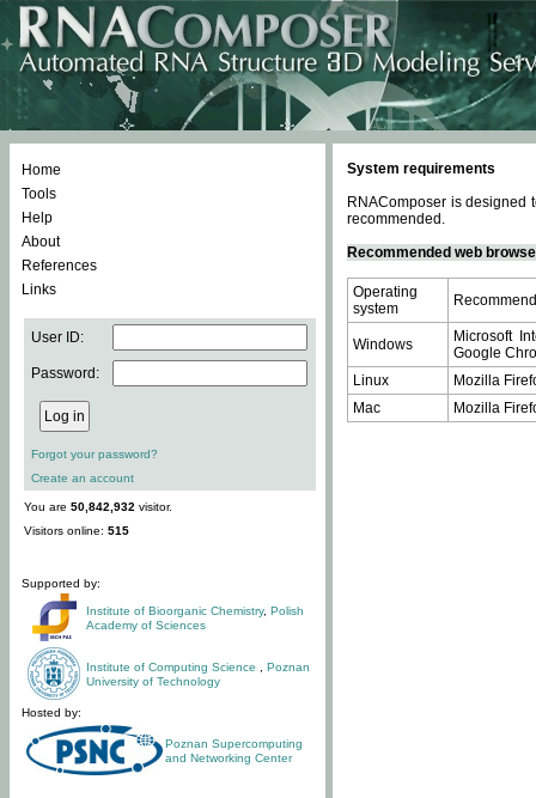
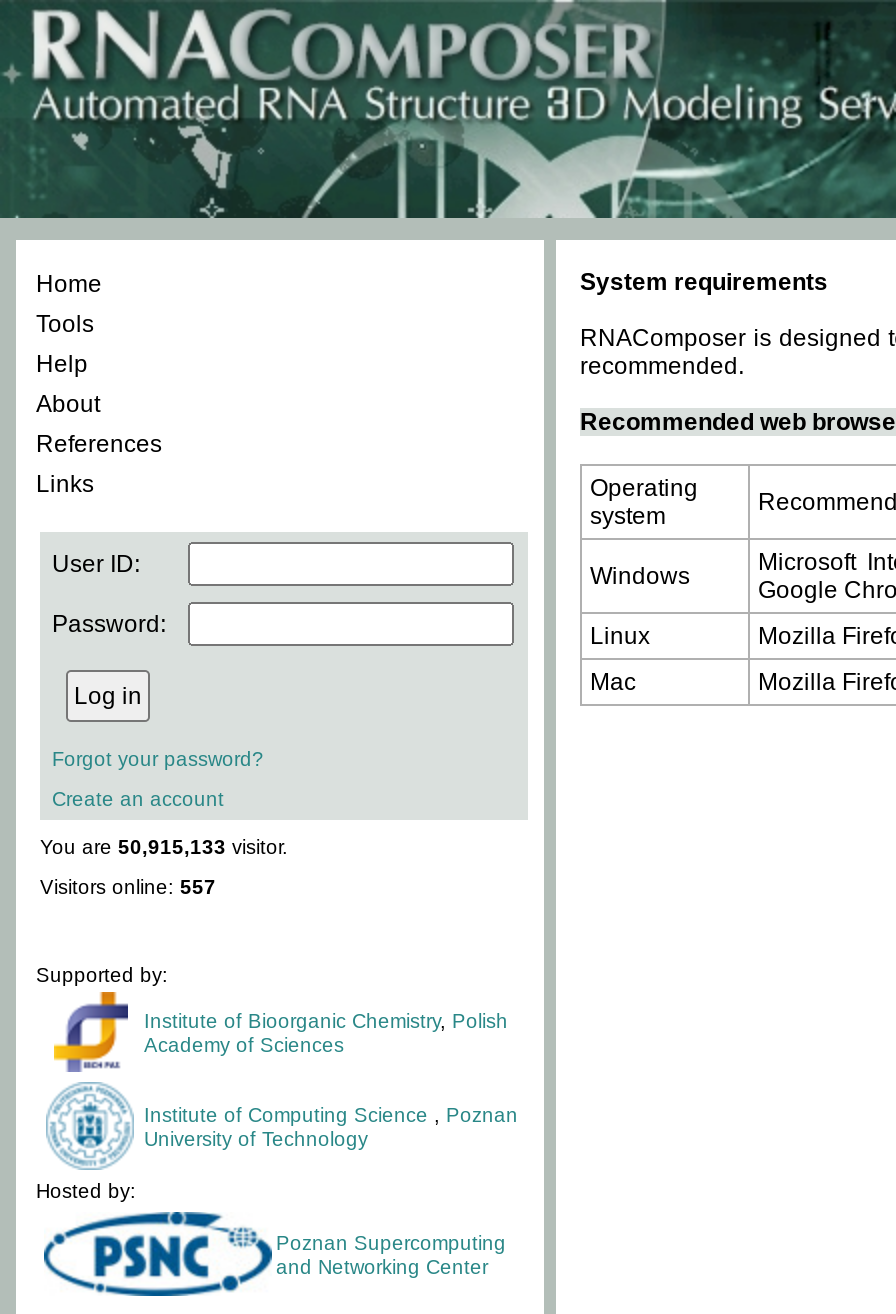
[24,500,172,513] You are 50,842,932 visitor. -> [40,836,288,858] You are 50,915,133 visitor.
[24,524,129,537] Visitors online: 515 -> [40,876,216,898] Visitors online: 557

